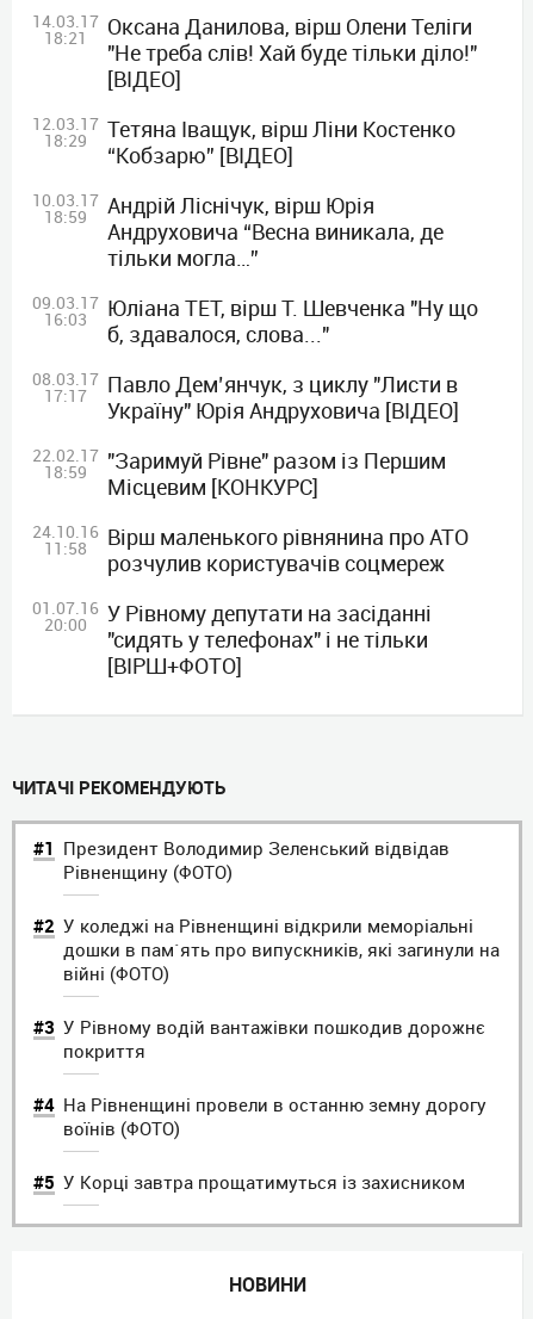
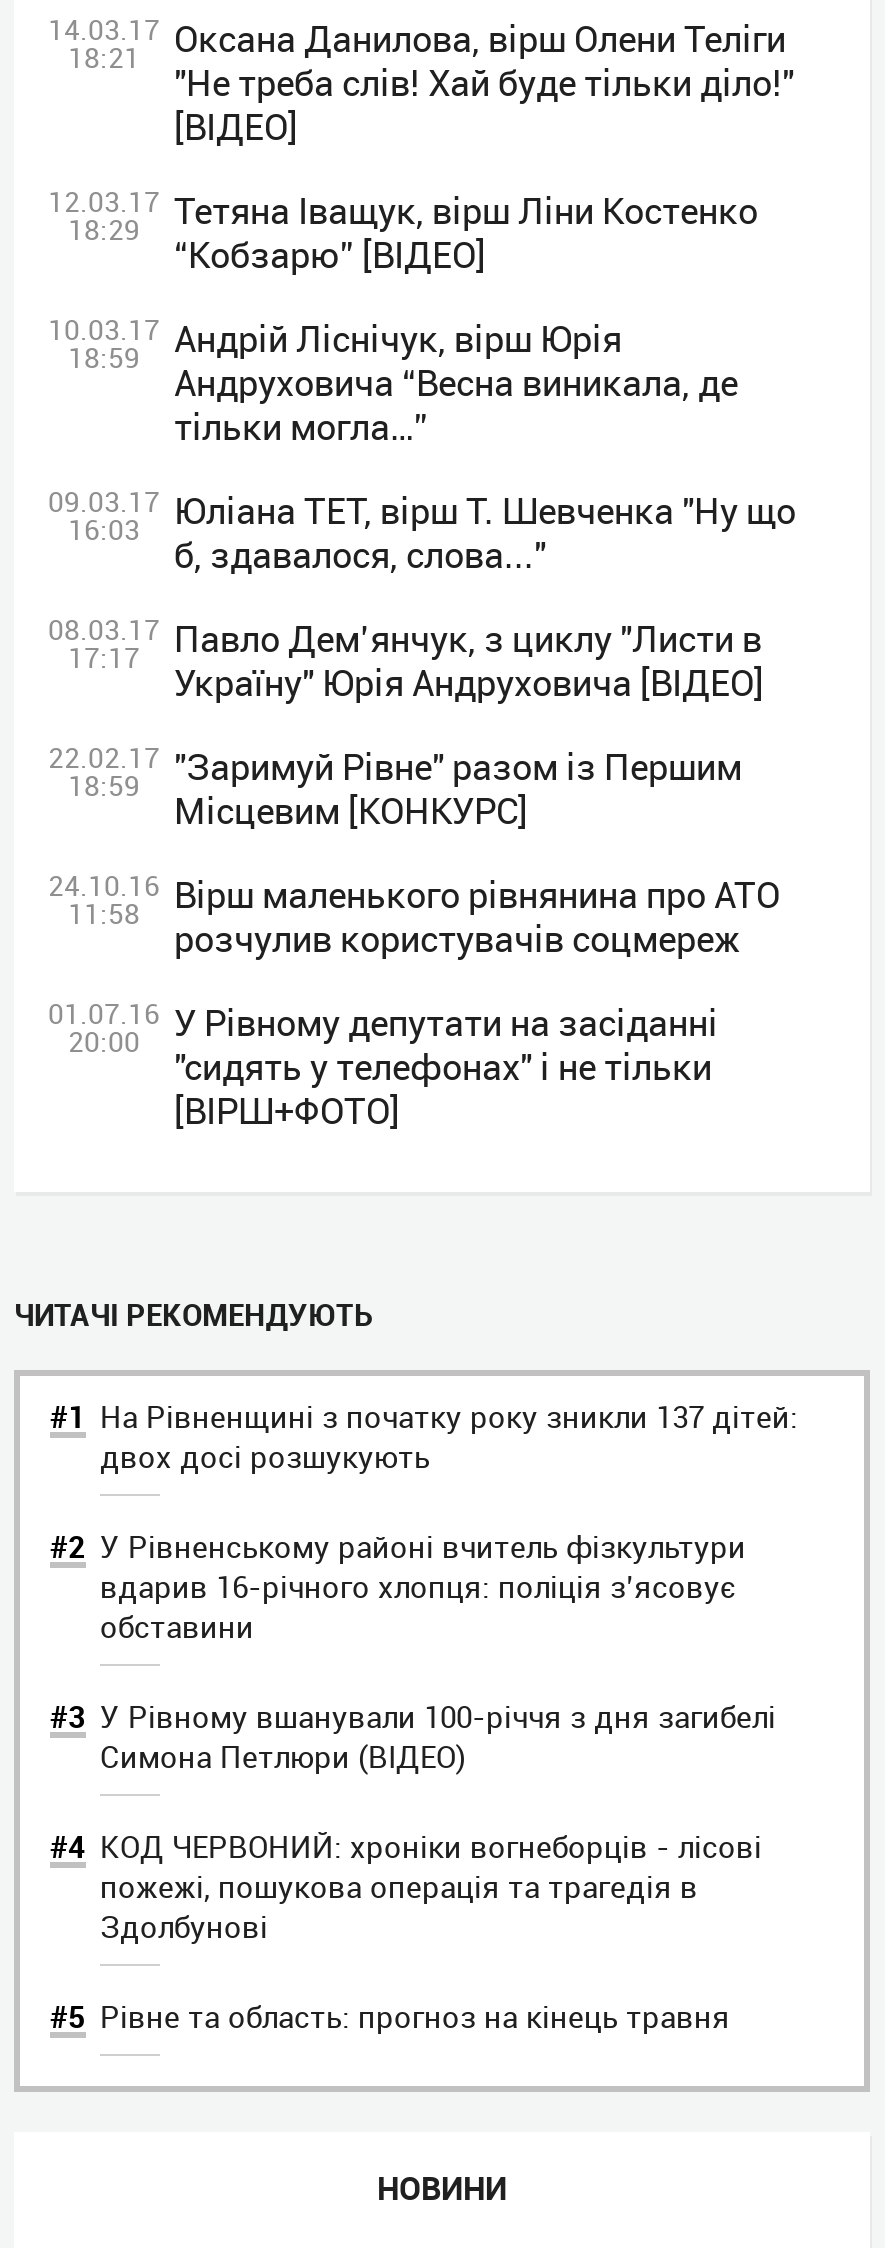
[63,836,450,884] Президент Володимир Зеленський відвідав | Рівненщину (ФОТО) -> [100,1396,798,1476] На Рівненщині з початку року зникли 137 дітей: | двох досі розшукують
[63,914,500,985] У коледжі на Рівненщині відкрили меморіальні | дошки в пам`ять про випускників, які загинули на | війні (ФОТО) -> [100,1526,746,1646] У Рівненському районі вчитель фізкультури | вдарив 16-річного хлопця: поліція з’ясовує | обставини
[63,1015,485,1063] У Рівному водій вантажівки пошкодив дорожнє | покриття -> [100,1696,776,1776] У Рівному вшанували 100-річчя з дня загибелі | Симона Петлюри (ВІДЕО)
[63,1092,486,1140] На Рівненщині провели в останню земну дорогу | воїнів (ФОТО) -> [100,1826,762,1946] КОД ЧЕРВОНИЙ: хроніки вогнеборців - лісові | пожежі, пошукова операція та трагедія в | Здолбунові
[63,1170,465,1194] У Корці завтра прощатимуться із захисником -> [100,1996,730,2036] Рівне та область: прогноз на кінець травня

